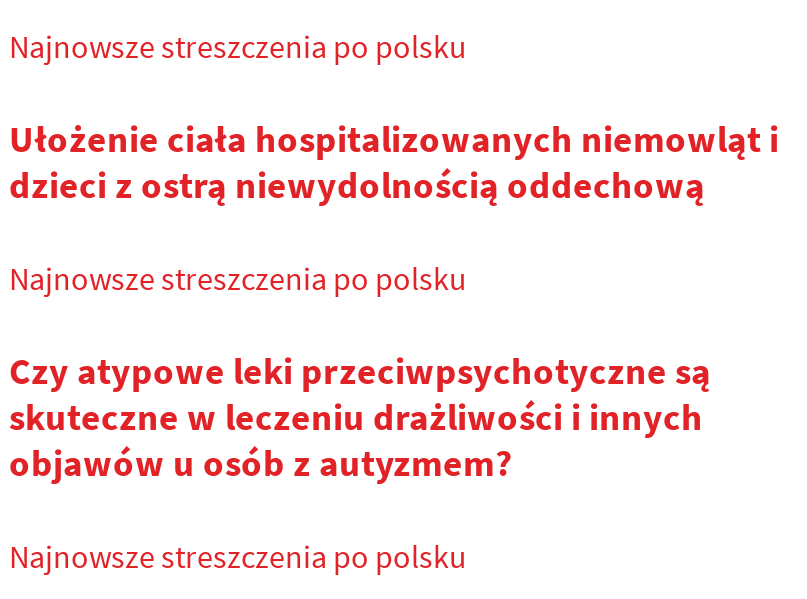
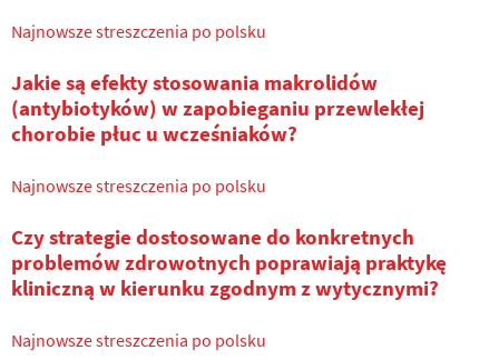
[9,115,779,207] Ułożenie ciała hospitalizowanych niemowląt i | dzieci z ostrą niewydolnością oddechową -> [11,70,424,146] Jakie są efekty stosowania makrolidów | (antybiotyków) w zapobieganiu przewlekłej | chorobie płuc u wcześniaków?
[9,347,711,485] Czy atypowe leki przeciwpsychotyczne są | skuteczne w leczeniu drażliwości i innych | objawów u osób z autyzmem? -> [11,224,447,301] Czy strategie dostosowane do konkretnych | problemów zdrowotnych poprawiają praktykę | kliniczną w kierunku zgodnym z wytycznymi?

